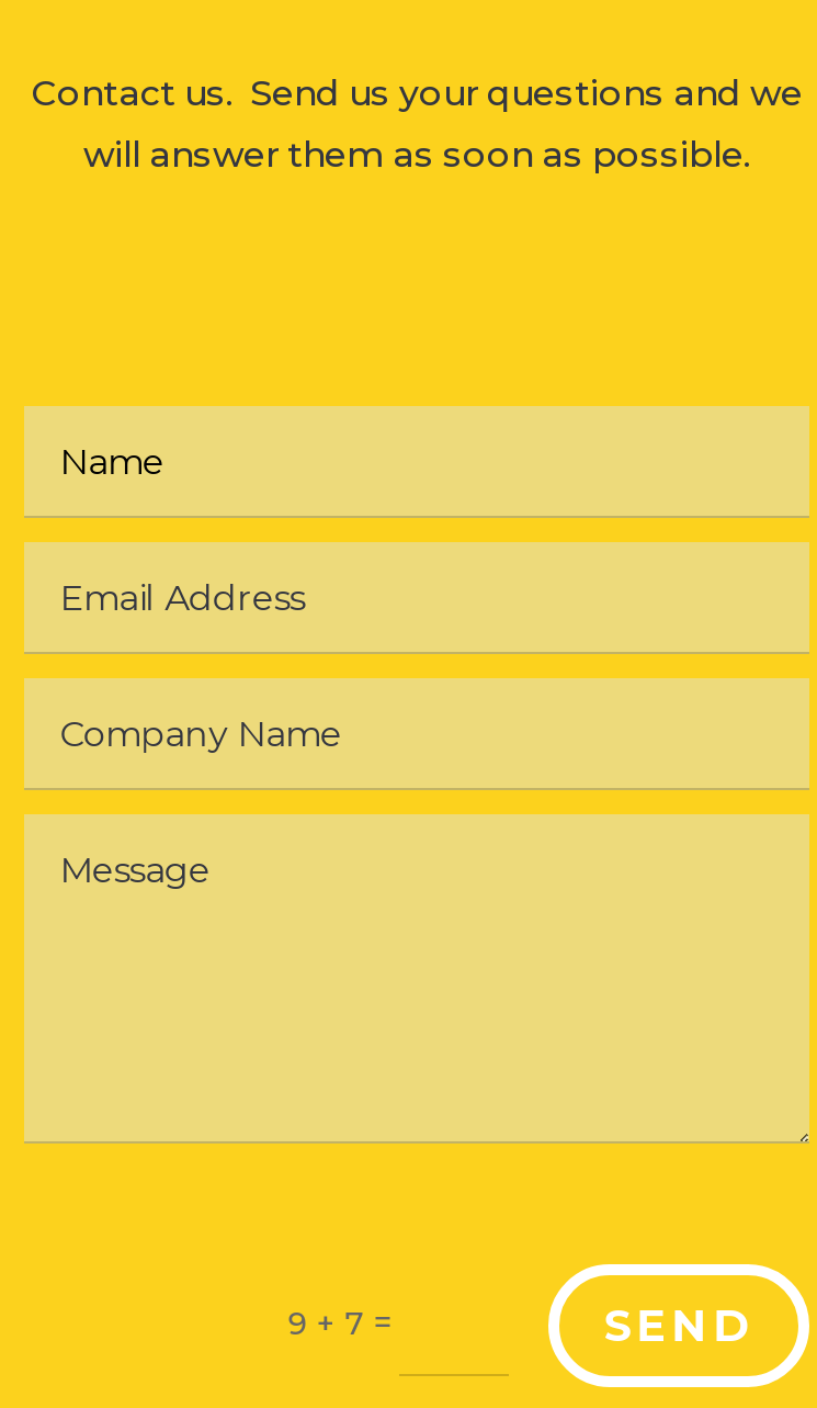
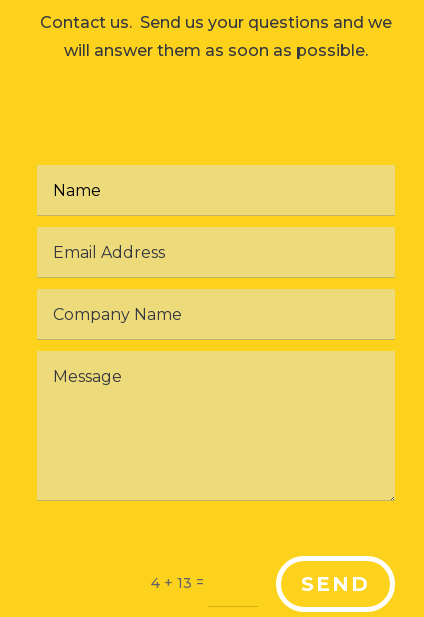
[288,1301,400,1342] 9 + 7 = -> [151,573,208,591] 4 + 13 =

